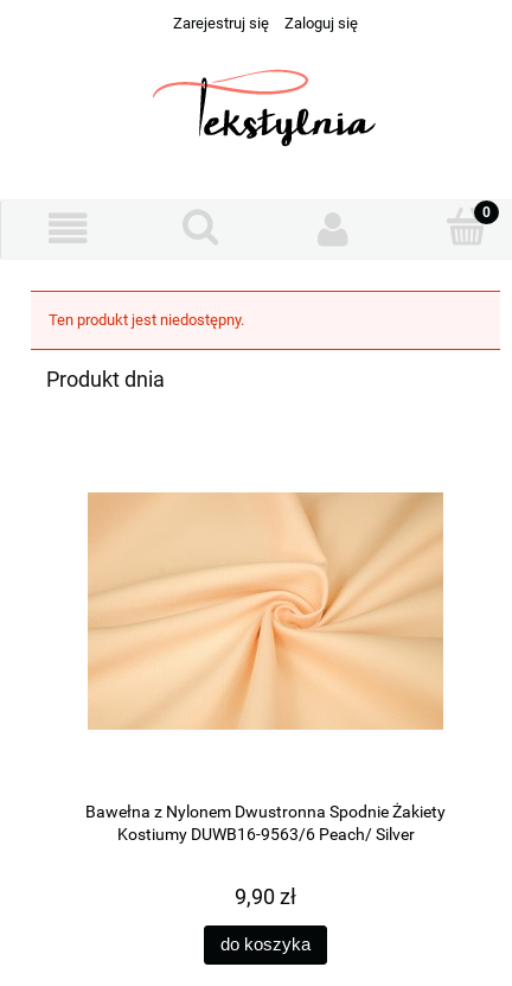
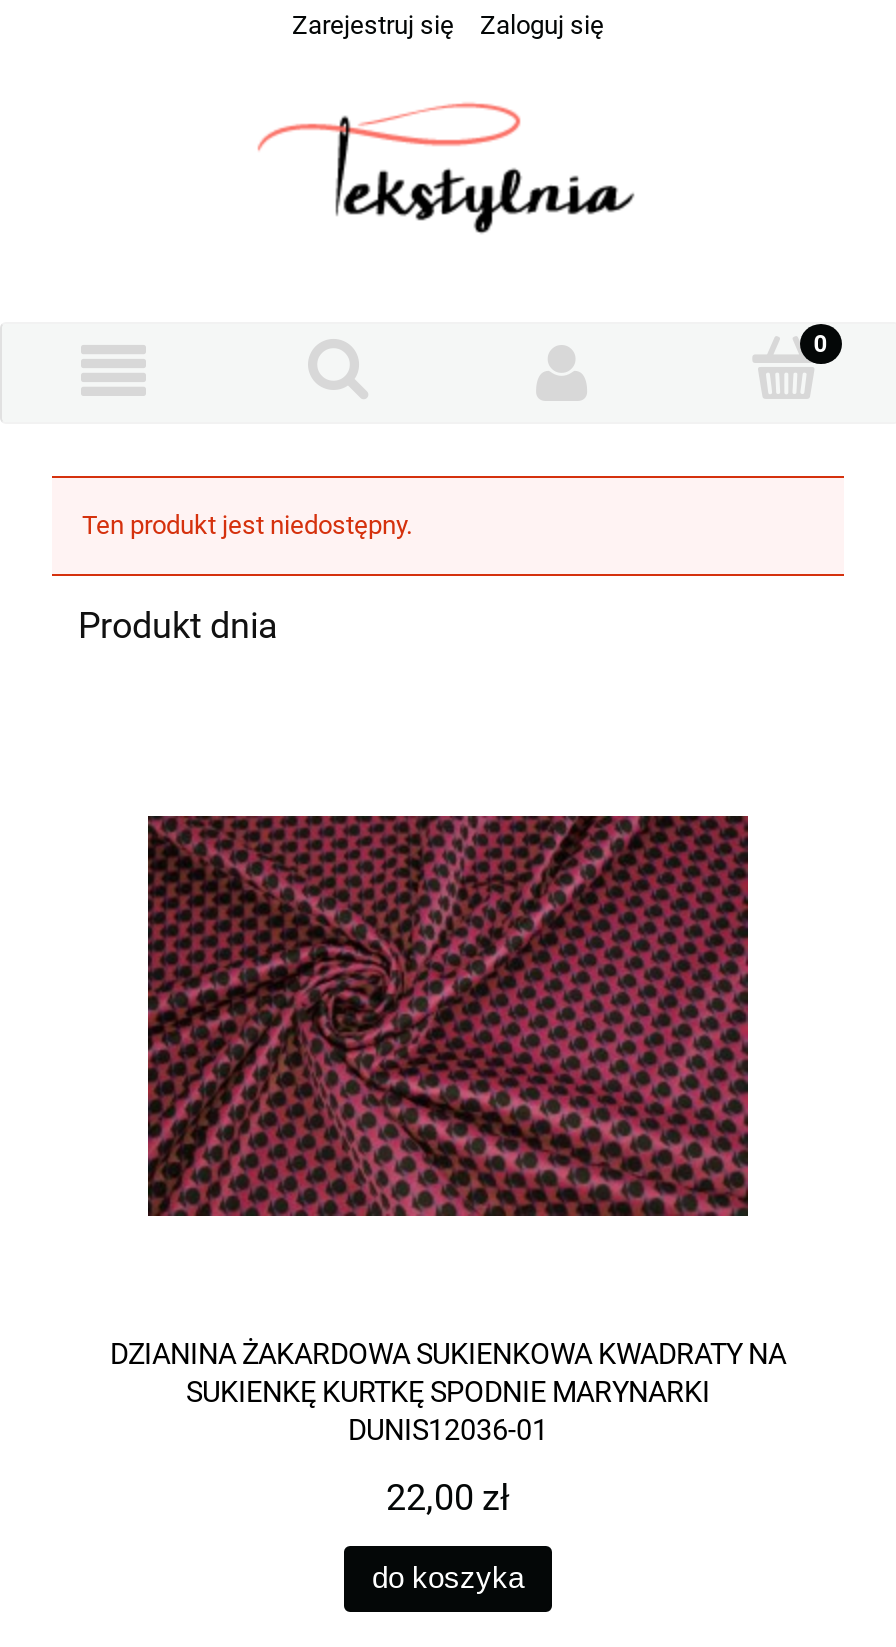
[88,491,443,730] [image] -> [146,814,750,1218] [image]
[85,802,446,844] Bawełna z Nylonem Dwustronna Spodnie Żakiety | Kostiumy DUWB16-9563/6 Peach/ Silver -> [110,1338,786,1446] DZIANINA ŻAKARDOWA SUKIENKOWA KWADRATY NA | SUKIENKĘ KURTKĘ SPODNIE MARYNARKI | DUNIS12036-01
[235,884,296,909] 9,90 zł -> [386,1476,510,1518] 22,00 zł

